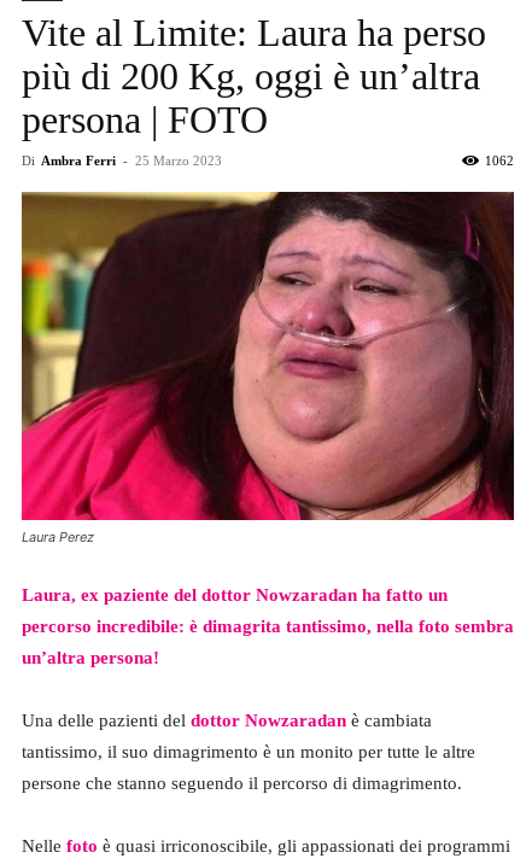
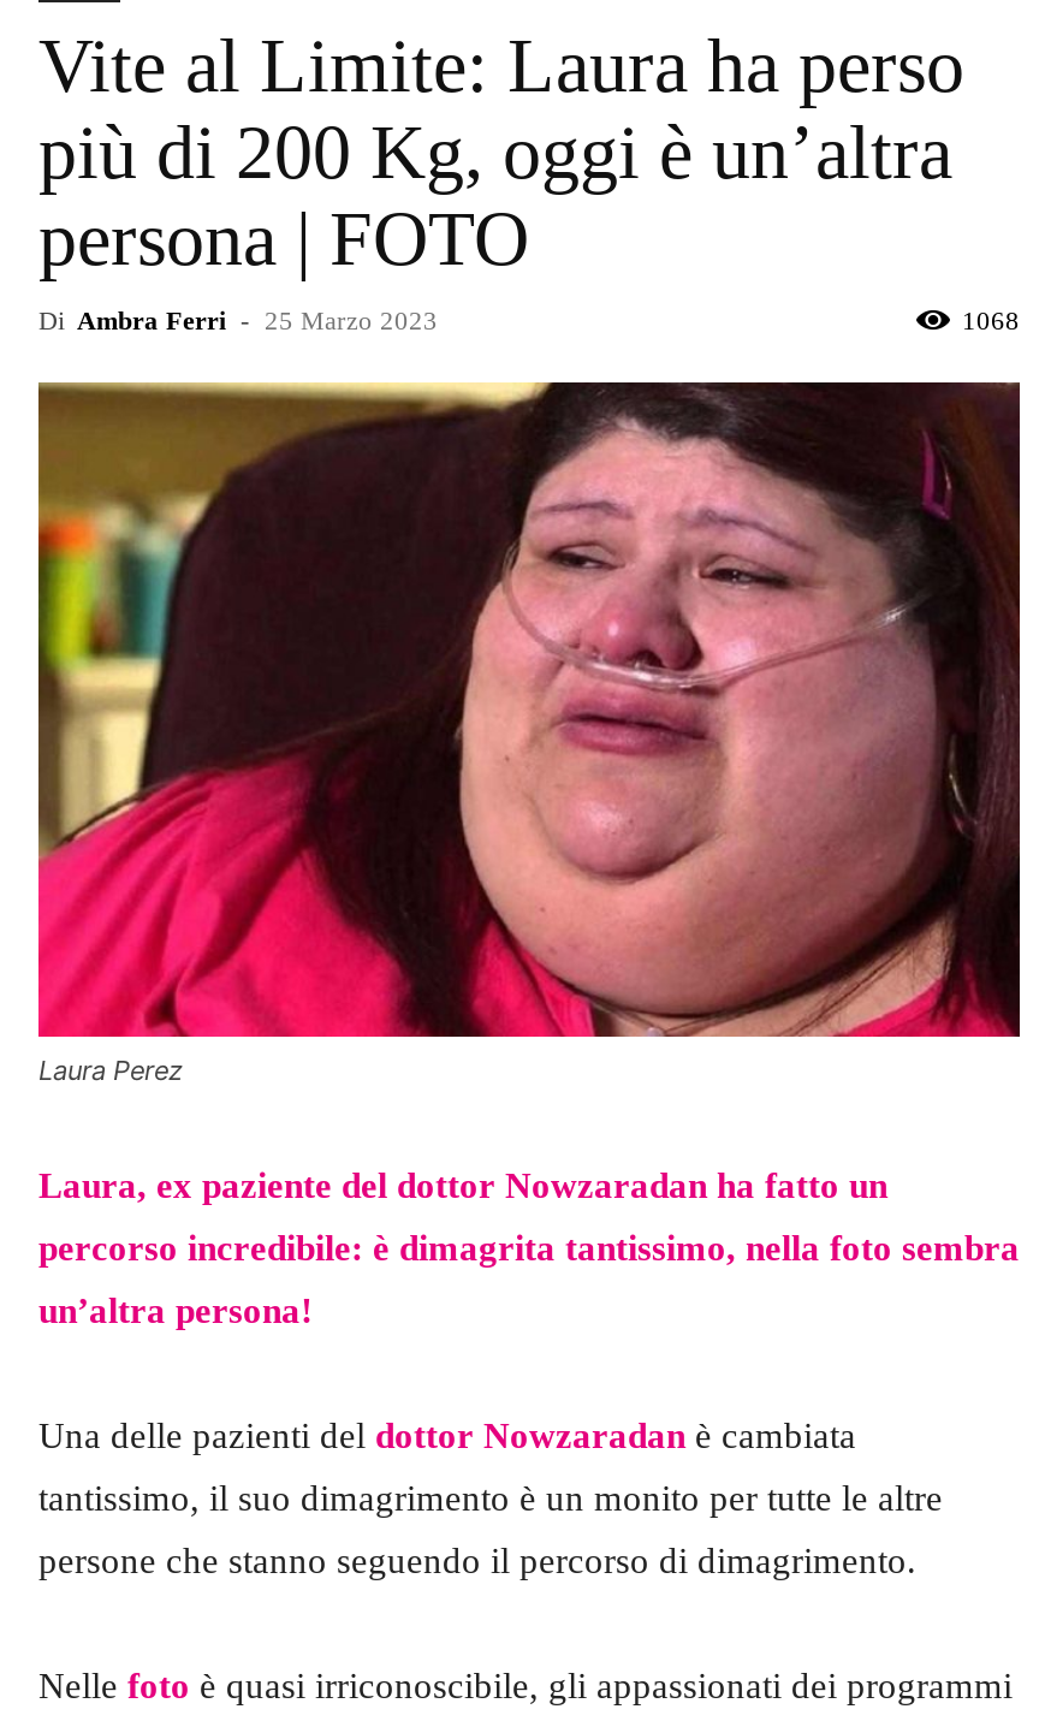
[485,153,514,168] 1062 -> [962,305,1020,334] 1068

